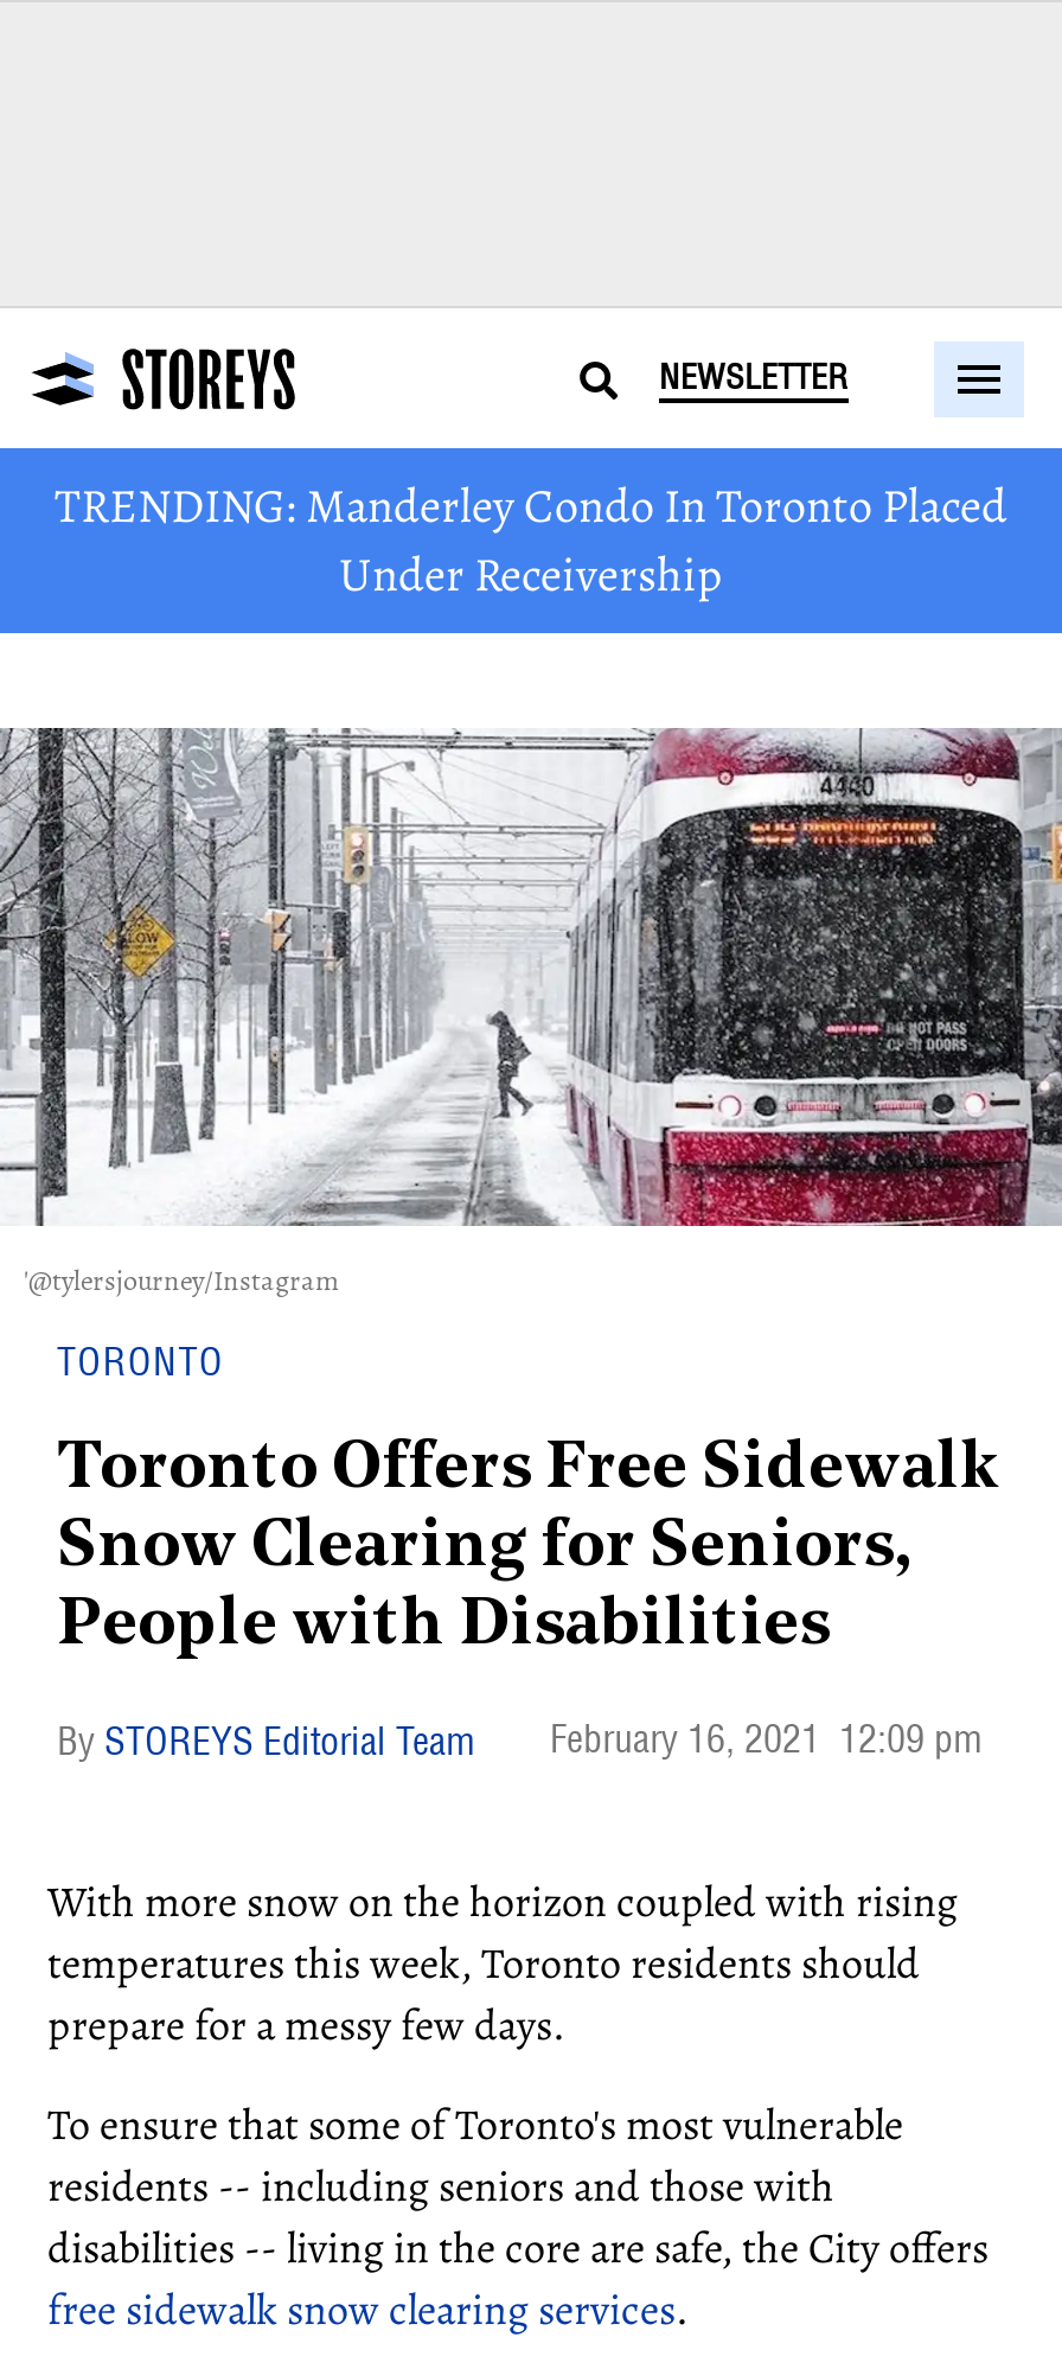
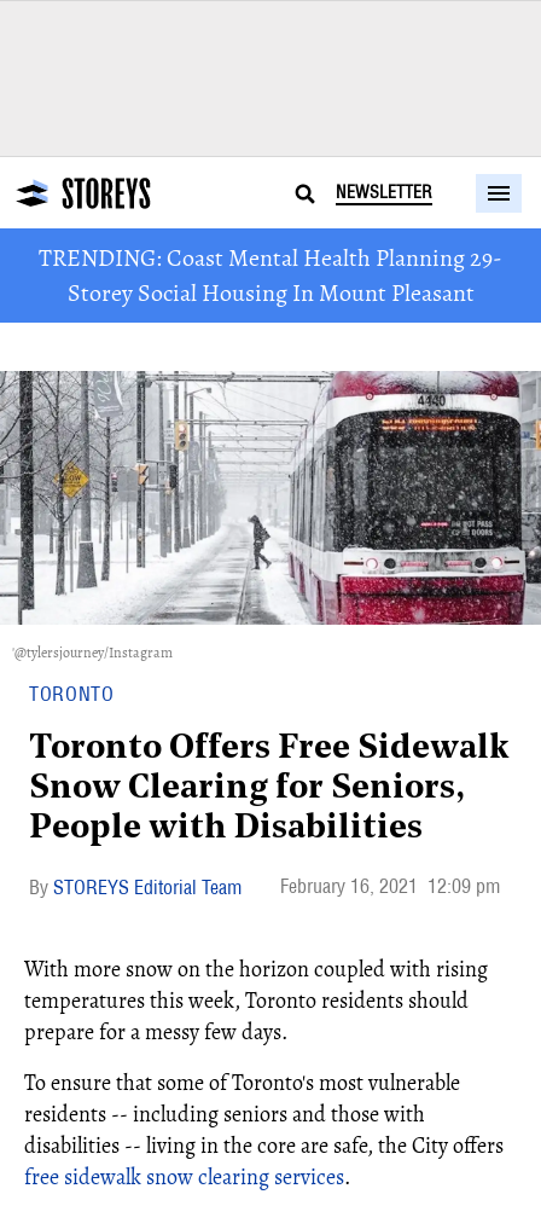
[55,474,1007,607] TRENDING: Manderley Condo In Toronto Placed | Under Receivership -> [39,242,502,309] TRENDING: Coast Mental Health Planning 29- | Storey Social Housing In Mount Pleasant

